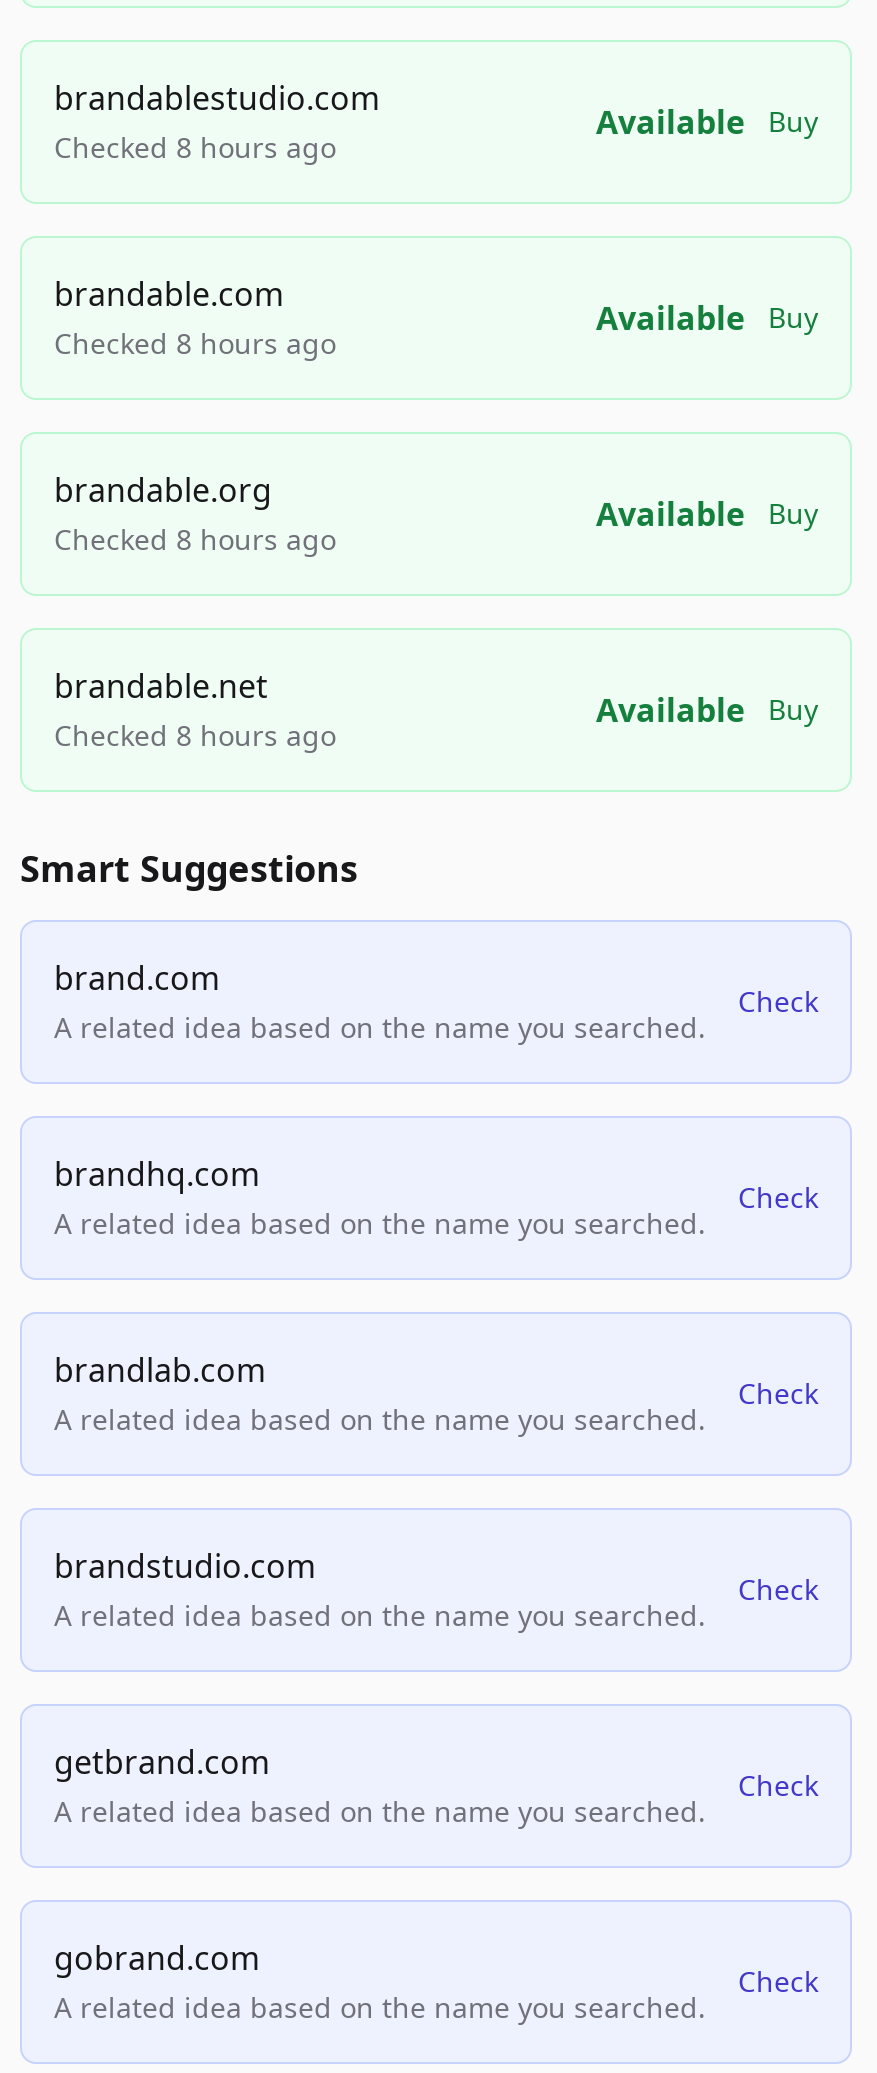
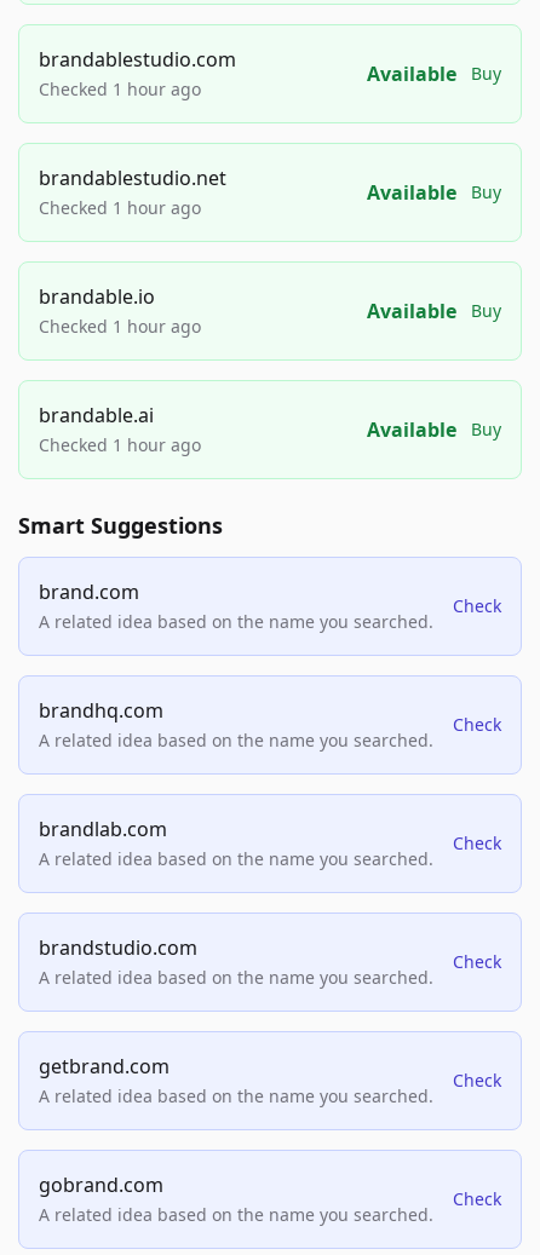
[54,128,336,166] Checked 8 hours ago -> [39,78,201,101] Checked 1 hour ago
[54,272,336,362] brandable.com | Checked 8 hours ago -> [39,165,226,219] brandablestudio.net | Checked 1 hour ago
[54,468,336,558] brandable.org | Checked 8 hours ago -> [39,283,201,338] brandable.io | Checked 1 hour ago
[54,664,336,754] brandable.net | Checked 8 hours ago -> [39,402,201,456] brandable.ai | Checked 1 hour ago

